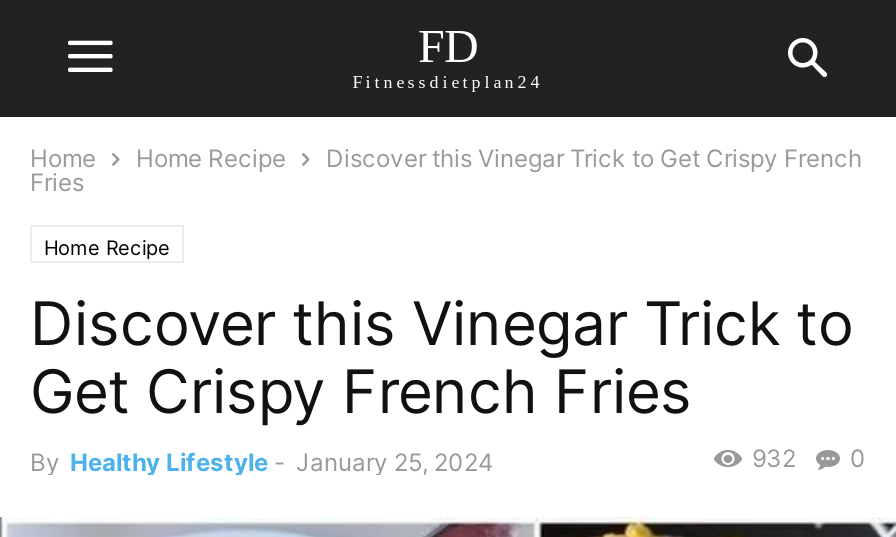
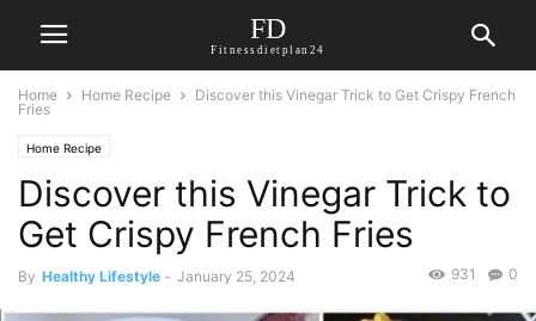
[752,443,866,473] 932 0 -> [451,265,518,283] 931 0

